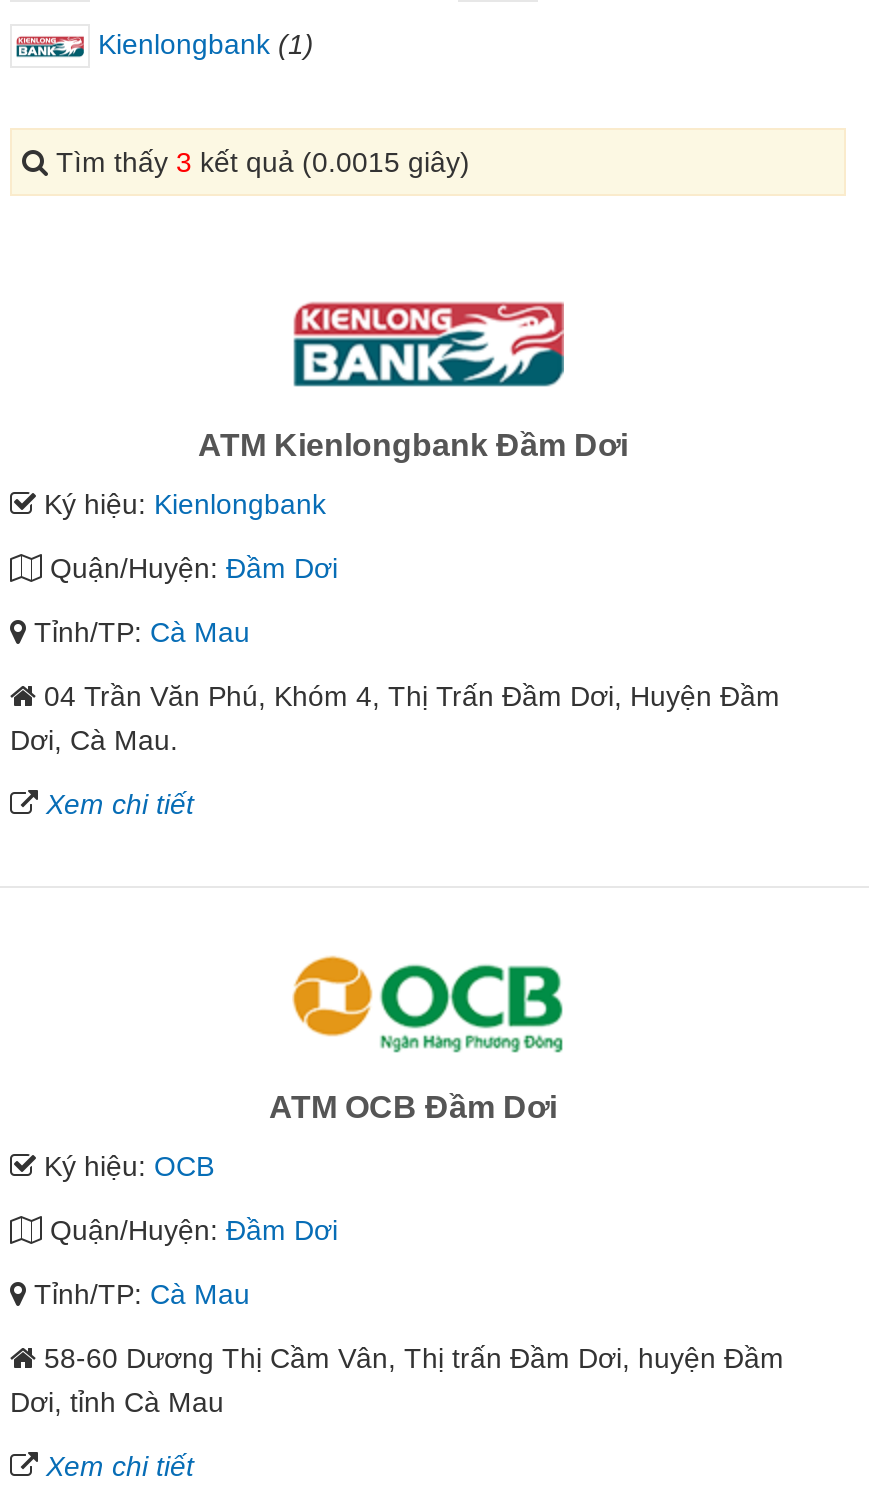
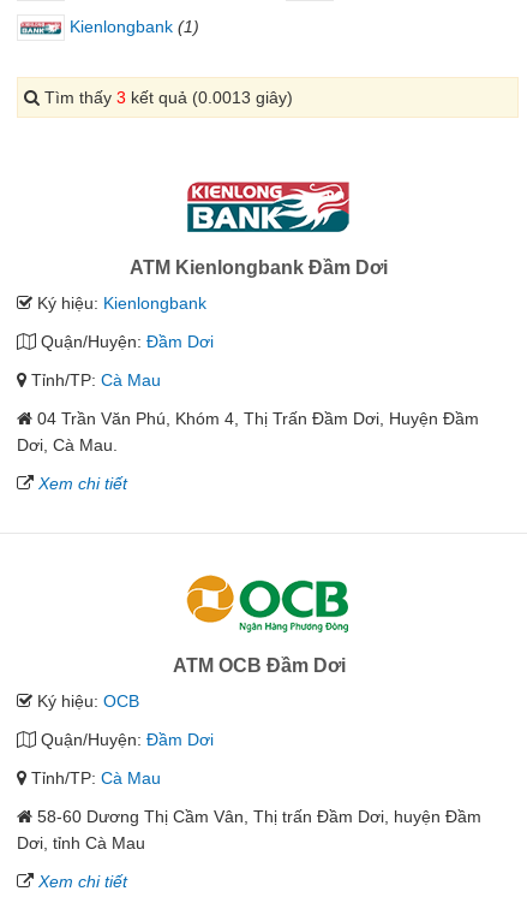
[48,146,470,178] Tìm thấy 3 kết quả (0.0015 giây) -> [40,88,293,107] Tìm thấy 3 kết quả (0.0013 giây)

